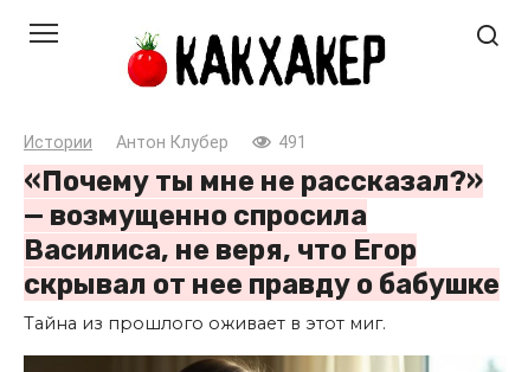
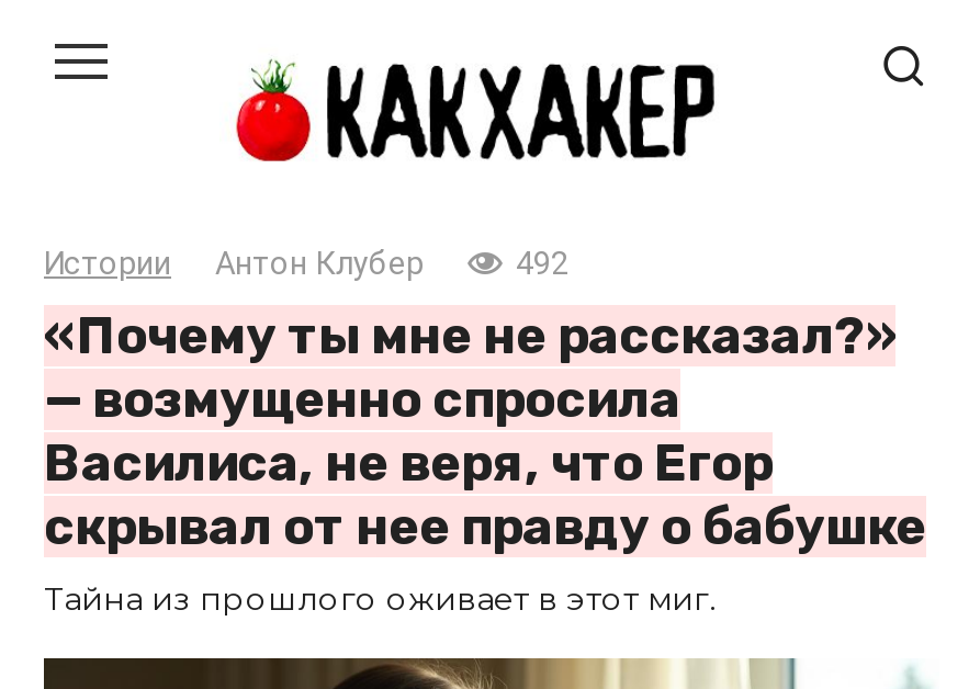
[278,133,307,153] 491 -> [516,246,568,283] 492

